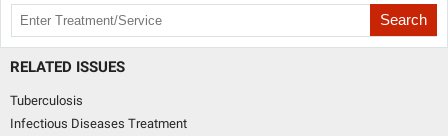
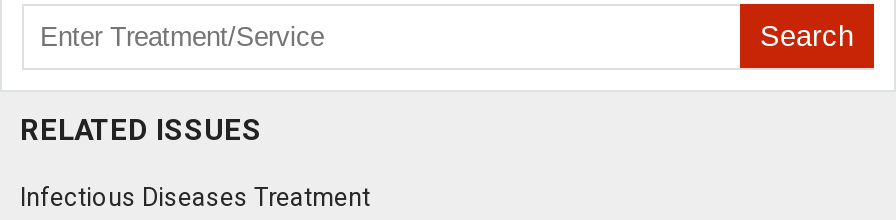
[10,93,83,108] Tuberculosis -> none

